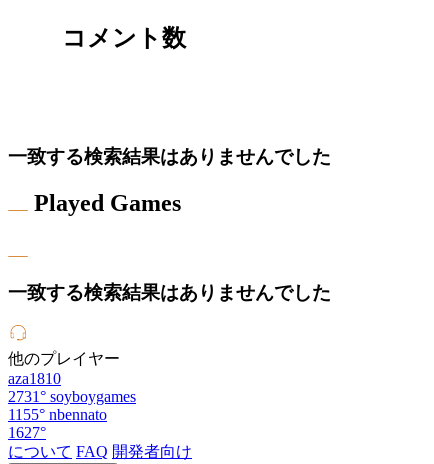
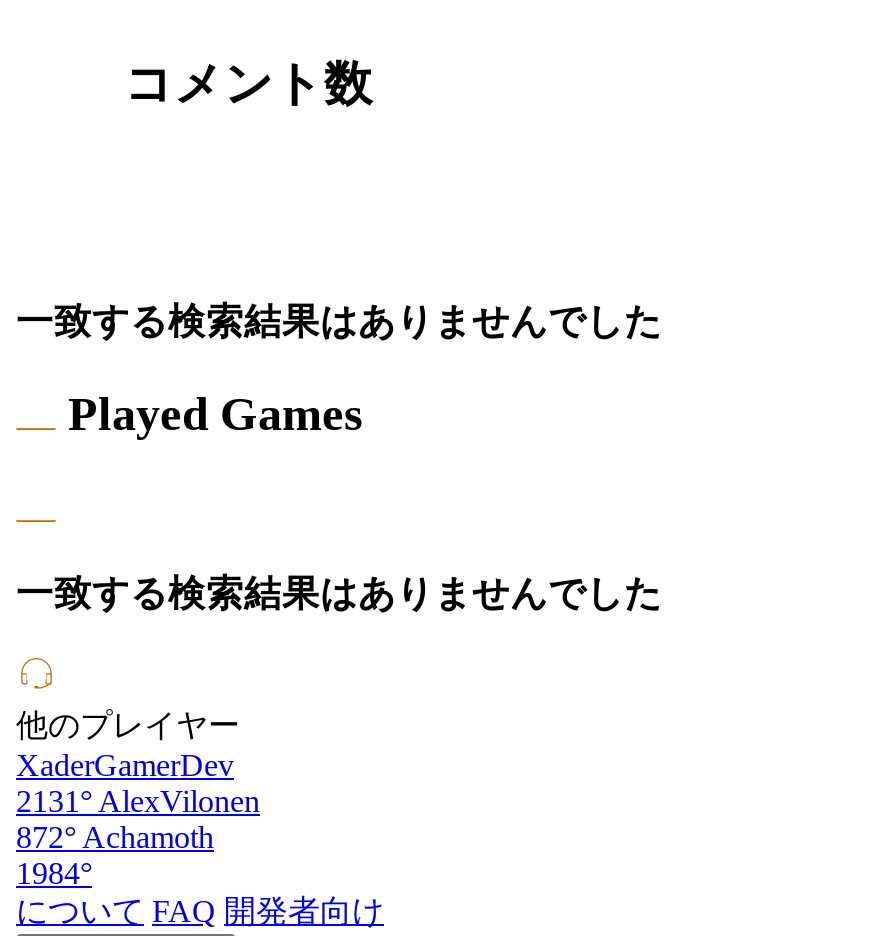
[8,370,136,441] aza1810 | 2731° soyboygames | 1155° nbennato | 1627° -> [16,747,260,889] XaderGamerDev | 2131° AlexVilonen | 872° Achamoth | 1984°

